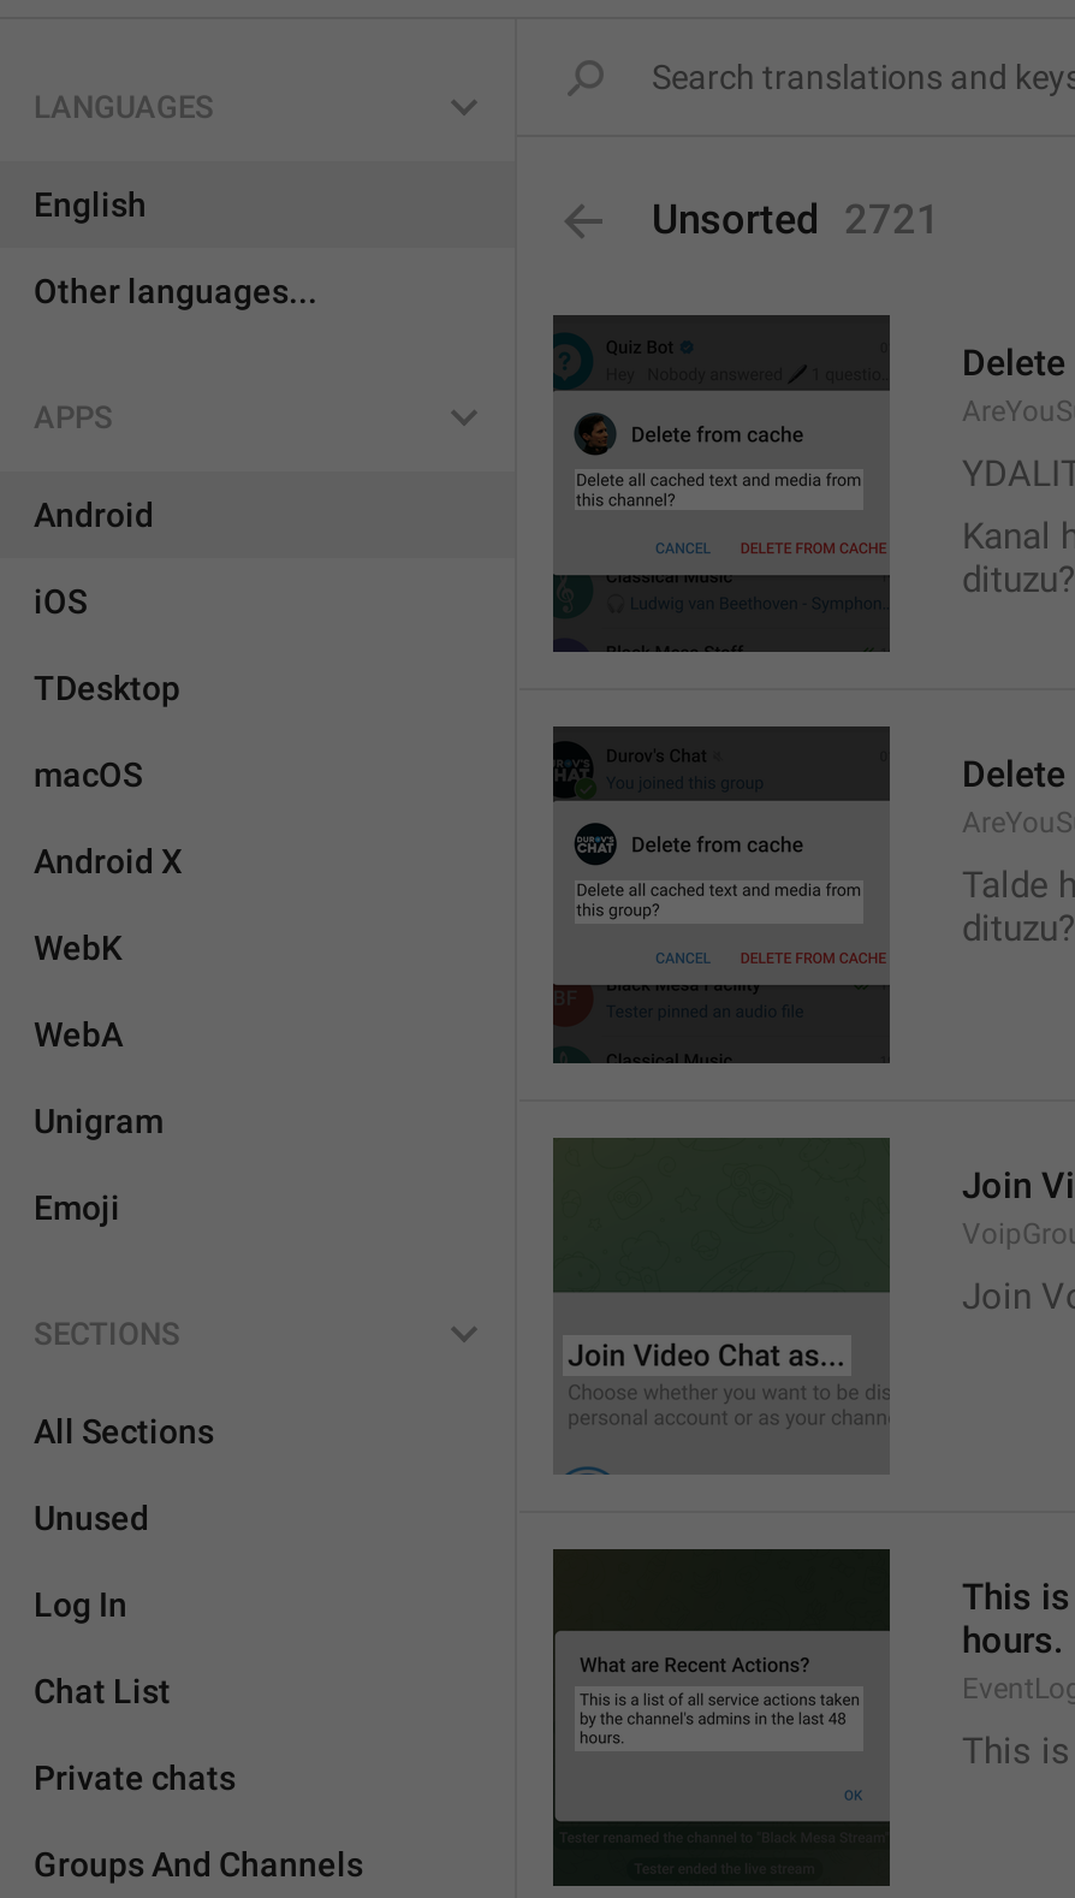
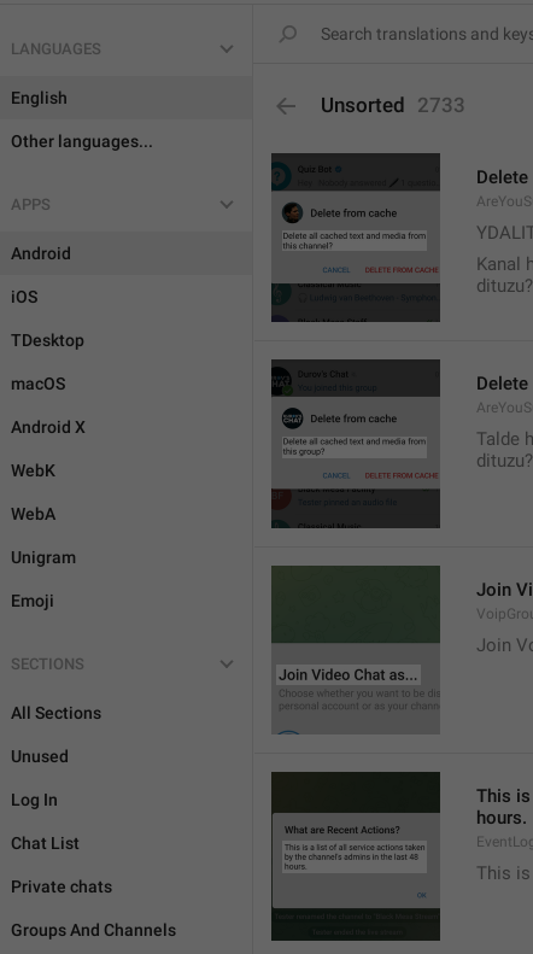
[652,195,940,243] Unsorted 2721 -> [321,93,465,117] Unsorted 2733

